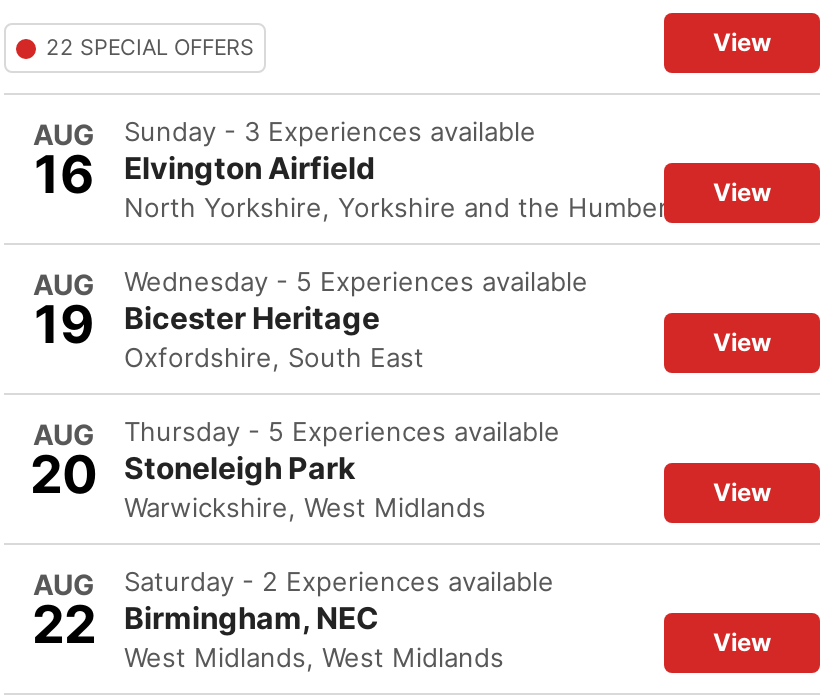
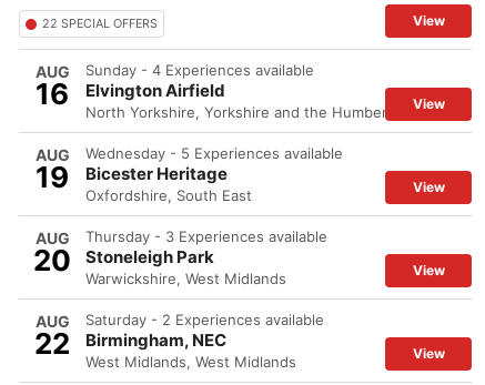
[124,115,536,147] Sunday - 3 Experiences available -> [85,61,314,79] Sunday - 4 Experiences available
[124,415,560,447] Thursday - 5 Experiences available -> [85,227,327,245] Thursday - 3 Experiences available

